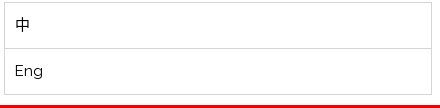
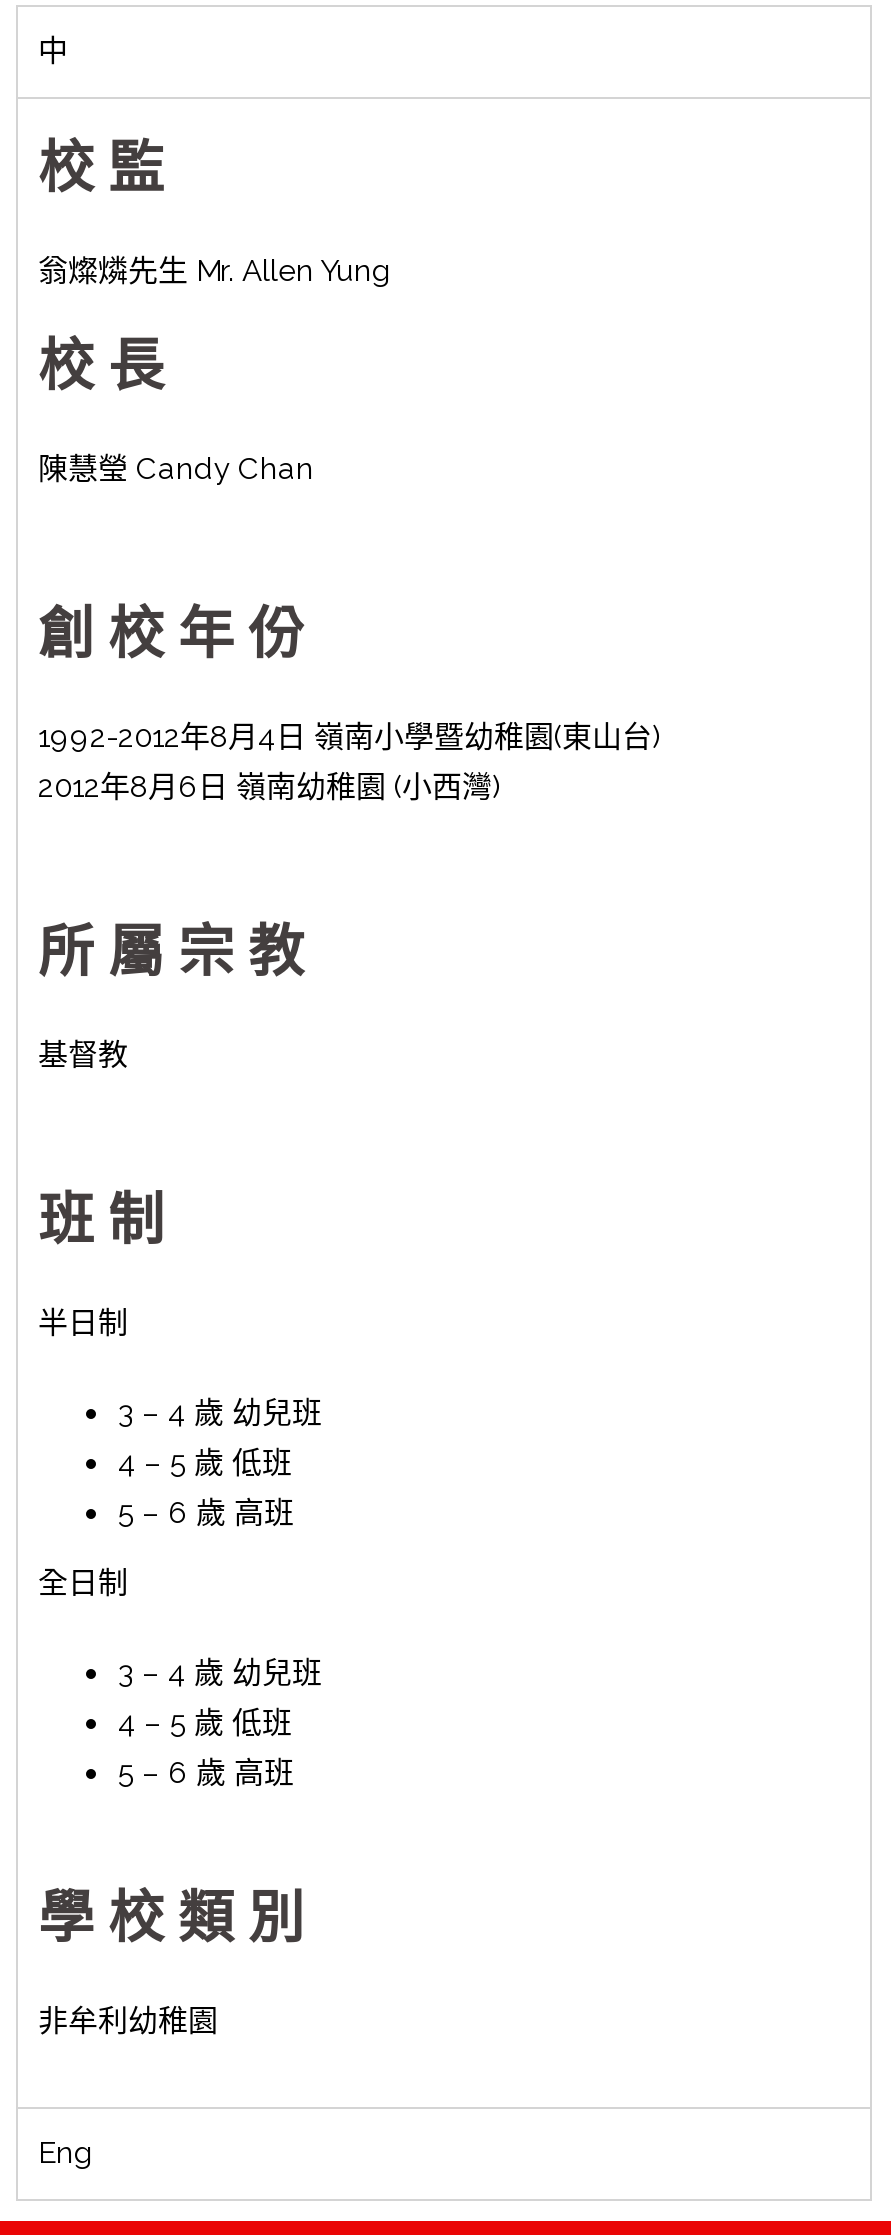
none -> [38,135,662,2039] 校 監 | 翁燦燐先生 Mr. Allen Yung | 校 長 | 陳慧瑩 Candy Chan | 創 校 年 份 | 1992-2012年8月4日 嶺南小學暨幼稚園(東山台) | 2012年8月6日 嶺南幼稚園 (小西灣) | 所 屬 宗 教 | 基督教 | 班 制 | 半日制 | 3 – 4 歲 幼兒班 | 4 – 5 歲 低班 | 5 – 6 歲 高班 | 全日制 | 3 – 4 歲 幼兒班 | 4 – 5 歲 低班 | 5 – 6 歲 高班 | 學 校 類 別 | 非牟利幼稚園

